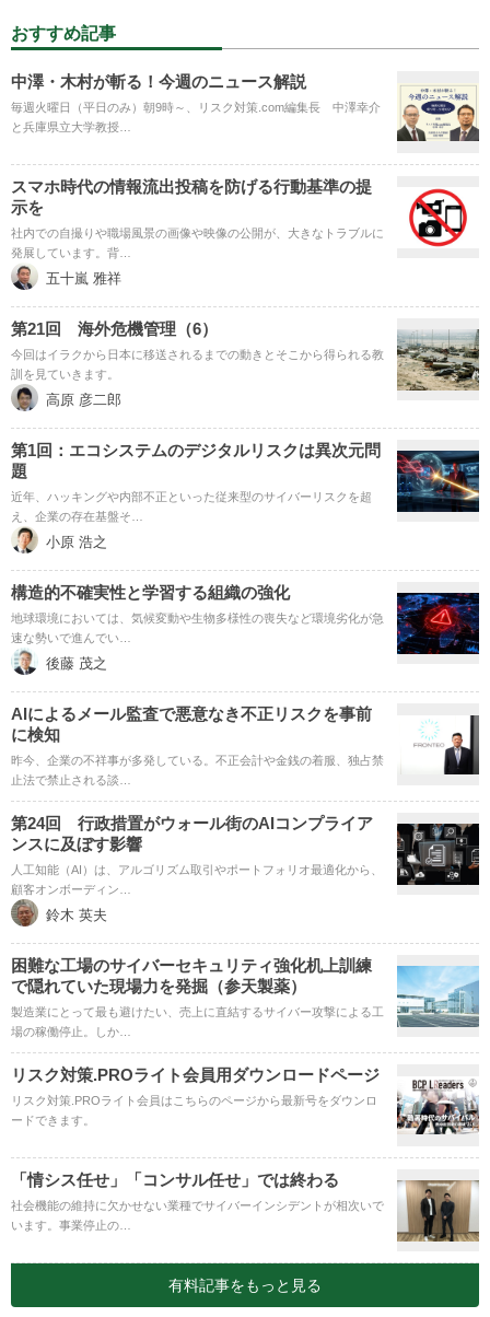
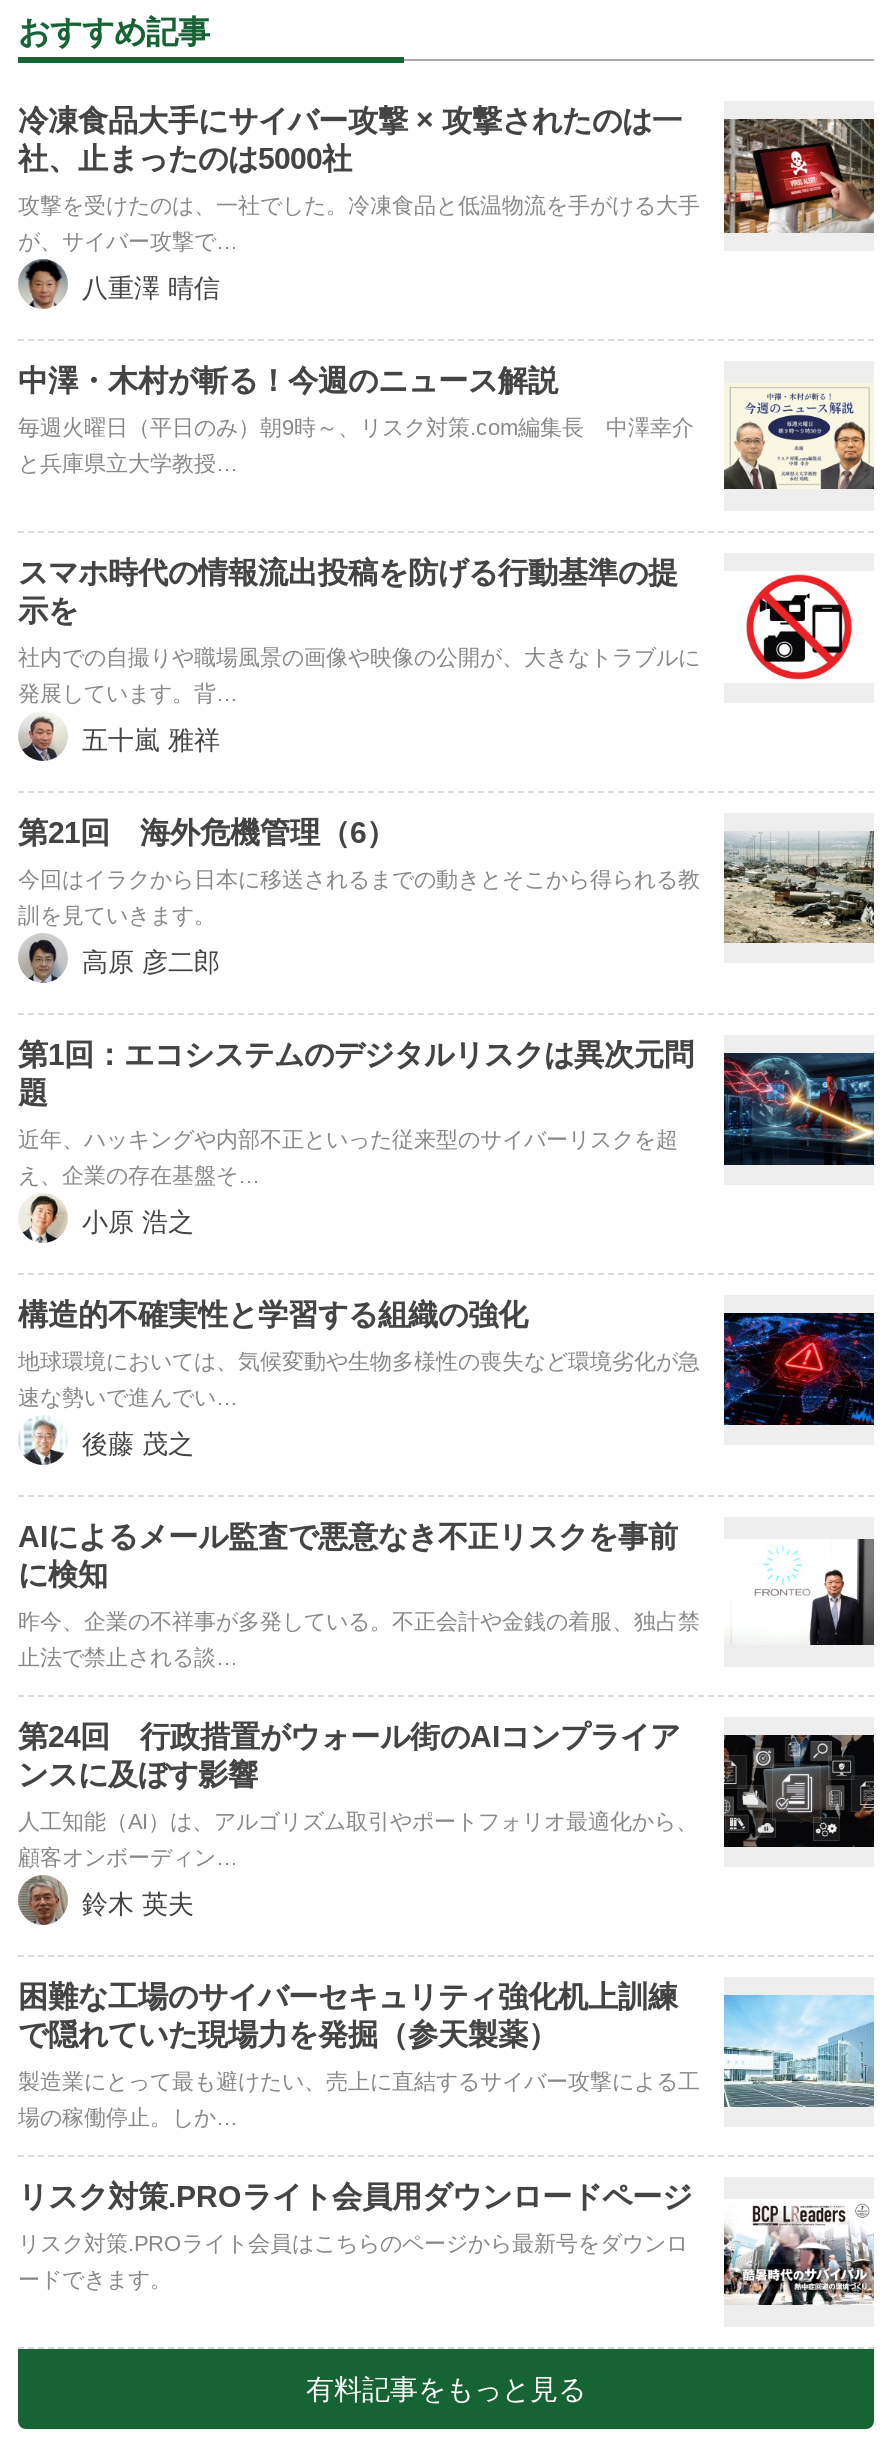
none -> [18,103,876,303] [image] | 冷凍食品大手にサイバー攻撃 × 攻撃されたのは一 | 社、止まったのは5000社 | 攻撃を受けたのは、一社でした。冷凍食品と低温物流を手がける大手 | が、サイバー攻撃で… | 八重澤 晴信
moved [11,73,479,1127] -> [18,363,874,2291]: [image] | 中澤・木村が斬る！今週のニュース解説 | 毎週火曜日（平日のみ）朝9時～、リスク対策.com編集長 中澤幸介 | ... | リスク対策.PROライト会員はこちらのページから最新号をダウンロ | ードできます。
[11,1171,479,1243] [image] | 「情シス任せ」「コンサル任せ」では終わる | 社会機能の維持に欠かせない業種でサイバーインシデントが相次いで | います。事業停止の… -> none

